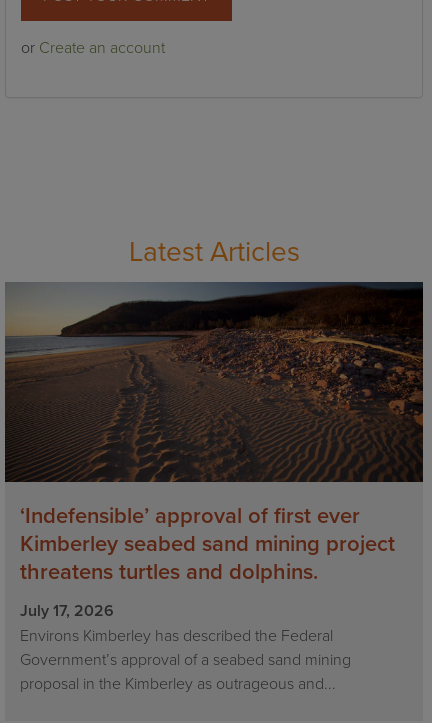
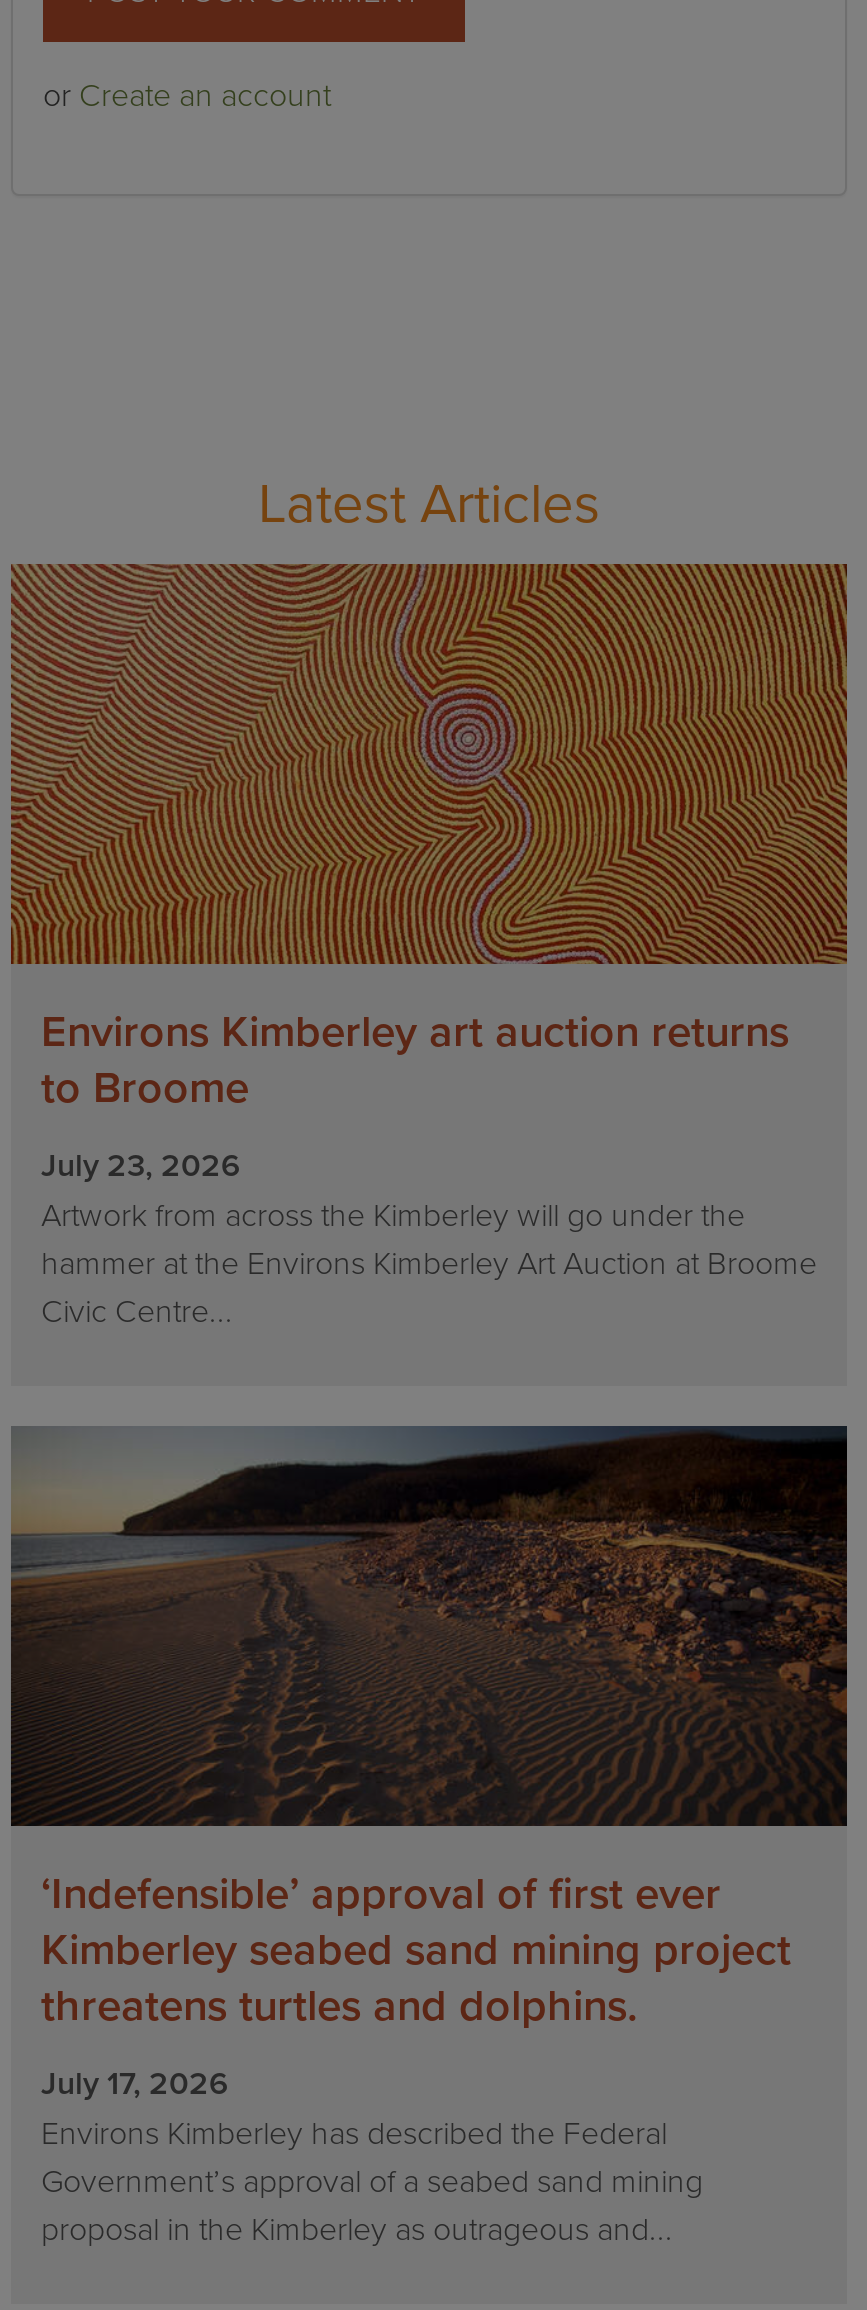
none -> [9,562,849,1332] [image] | Environs Kimberley art auction returns | to Broome | July 23, 2026 | Artwork from across the Kimberley will go under the | hammer at the Environs Kimberley Art Auction at Broome | Civic Centre...

